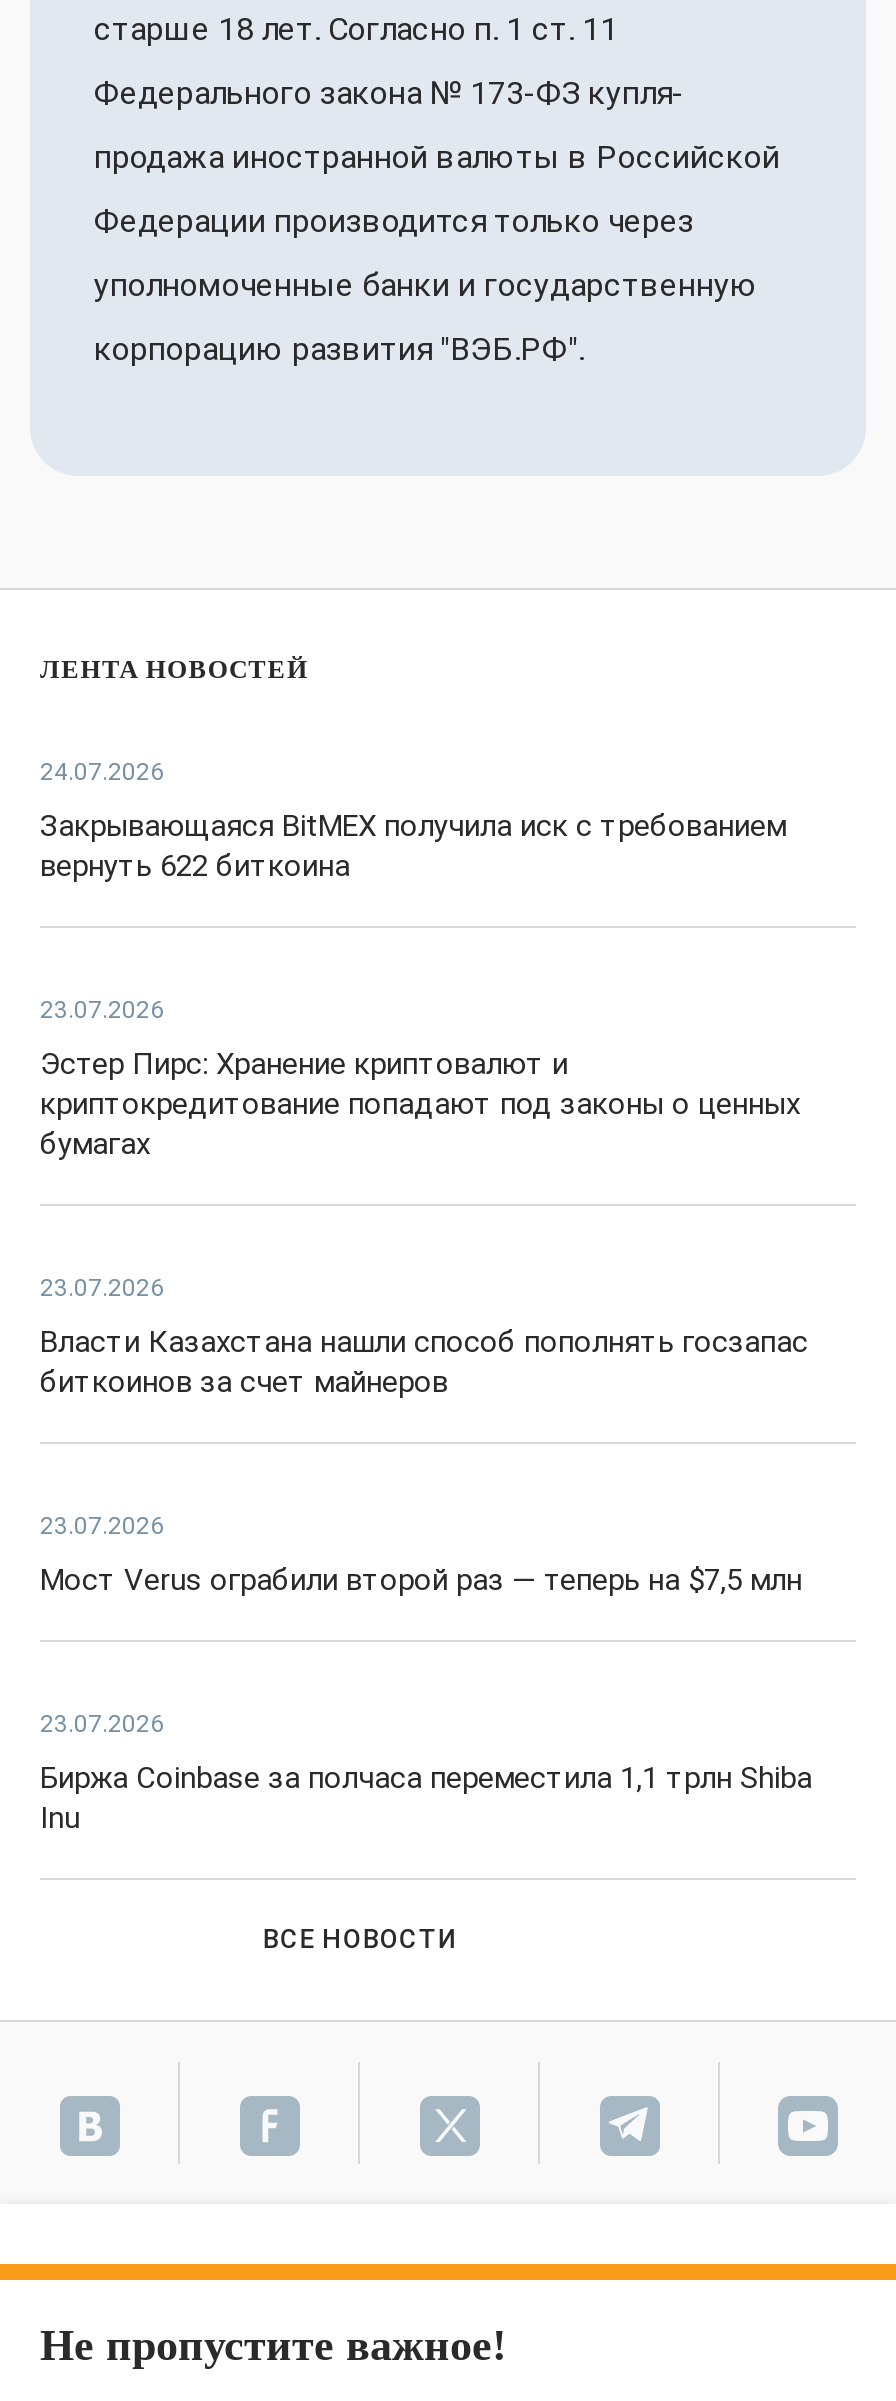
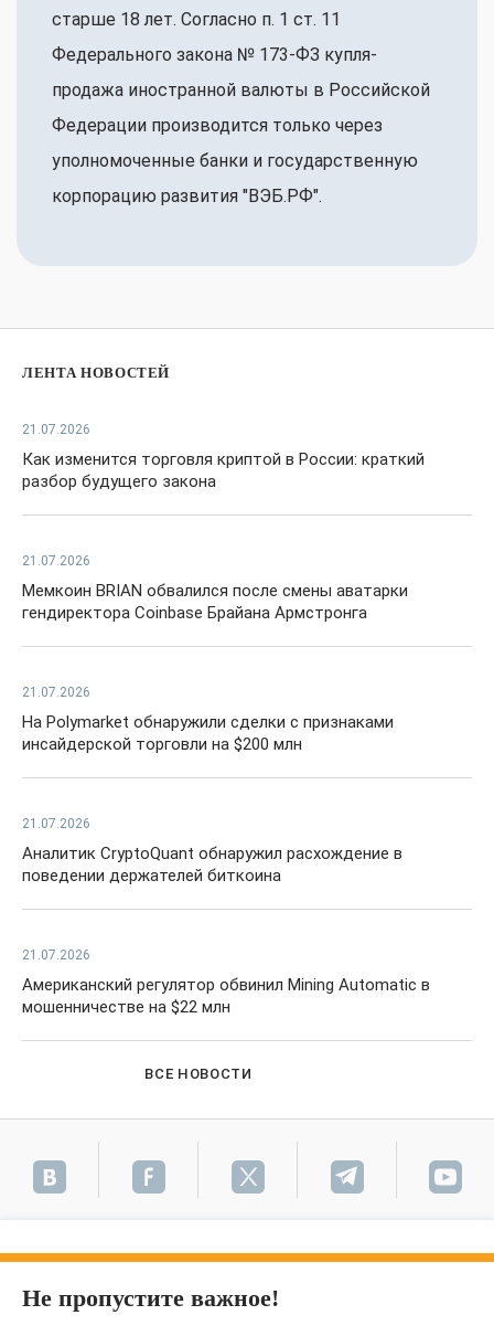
[40,758,164,786] 24.07.2026 -> [22,422,90,437] 21.07.2026
[40,808,786,884] Закрывающаяся BitMEX получила иск с требованием | вернуть 622 биткоина -> [22,449,425,491] Как изменится торговля криптой в России: краткий | разбор будущего закона
[40,996,164,1024] 23.07.2026 -> [22,553,90,568] 21.07.2026
[40,1046,800,1162] Эстер Пирс: Хранение криптовалют и | криптокредитование попадают под законы о ценных | бумагах -> [22,581,408,622] Мемкоин BRIAN обвалился после смены аватарки | гендиректора Coinbase Брайана Армстронга
[40,1274,164,1302] 23.07.2026 -> [22,684,90,700] 21.07.2026
[40,1324,808,1400] Власти Казахстана нашли способ пополнять госзапас | биткоинов за счет майнеров -> [22,712,394,754] На Polymarket обнаружили сделки с признаками | инсайдерской торговли на $200 млн
[40,1512,164,1540] 23.07.2026 -> [22,816,90,831] 21.07.2026
[40,1562,802,1598] Мост Verus ограбили второй раз — теперь на $7,5 млн -> [22,843,402,885] Аналитик CryptoQuant обнаружил расхождение в | поведении держателей биткоина
[40,1710,164,1738] 23.07.2026 -> [22,947,90,963] 21.07.2026
[40,1760,812,1836] Биржа Coinbase за полчаса переместила 1,1 трлн Shiba | Inu -> [22,975,430,1017] Американский регулятор обвинил Mining Automatic в | мошенничестве на $22 млн

